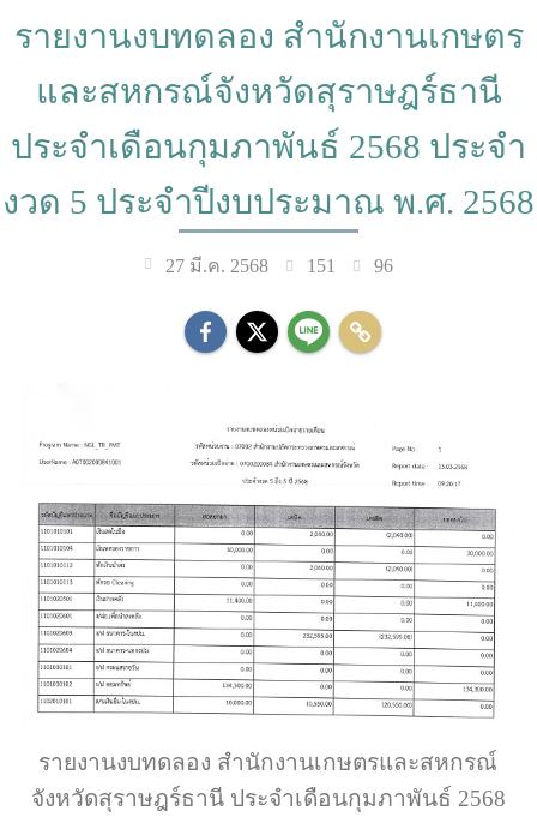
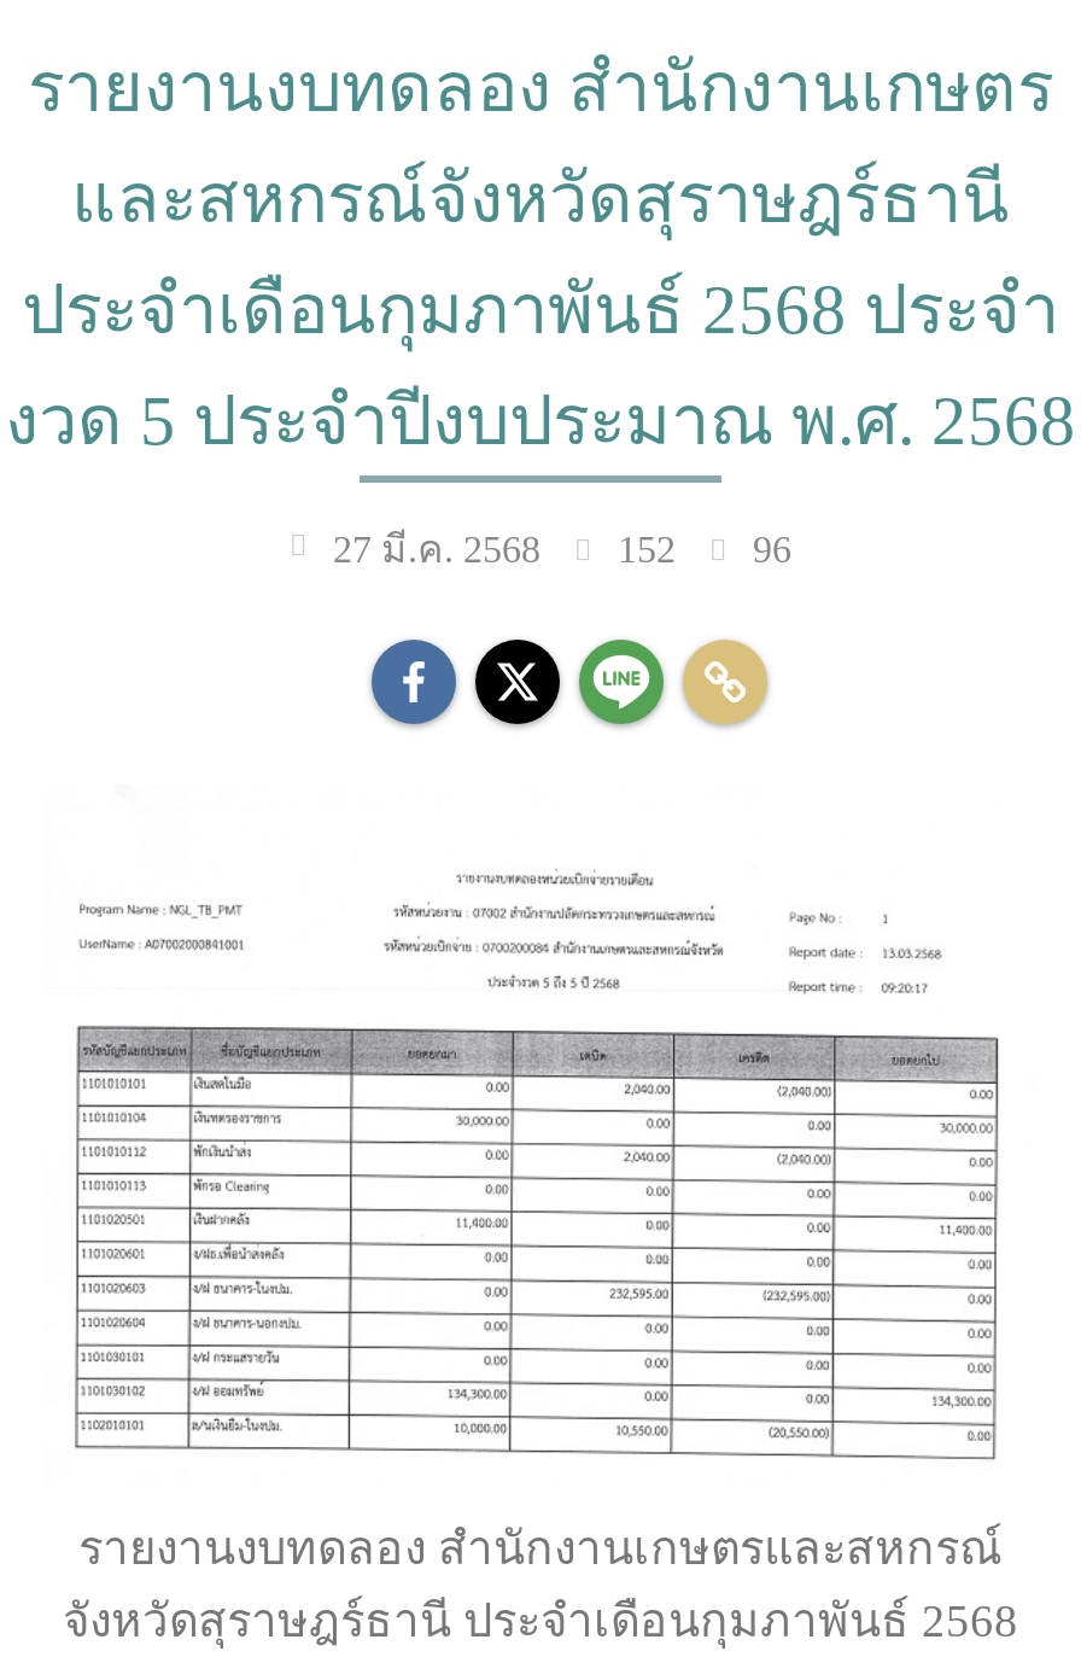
[165,255,393,276] 27 มี.ค. 2568 151 96 -> [333,527,791,570] 27 มี.ค. 2568 152 96

